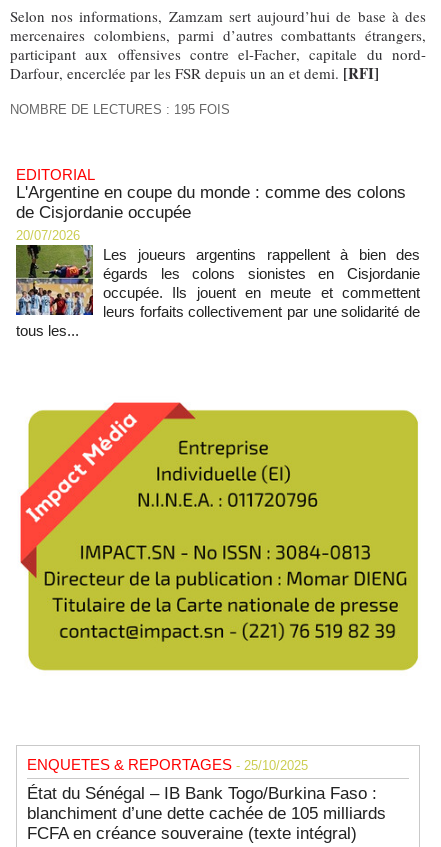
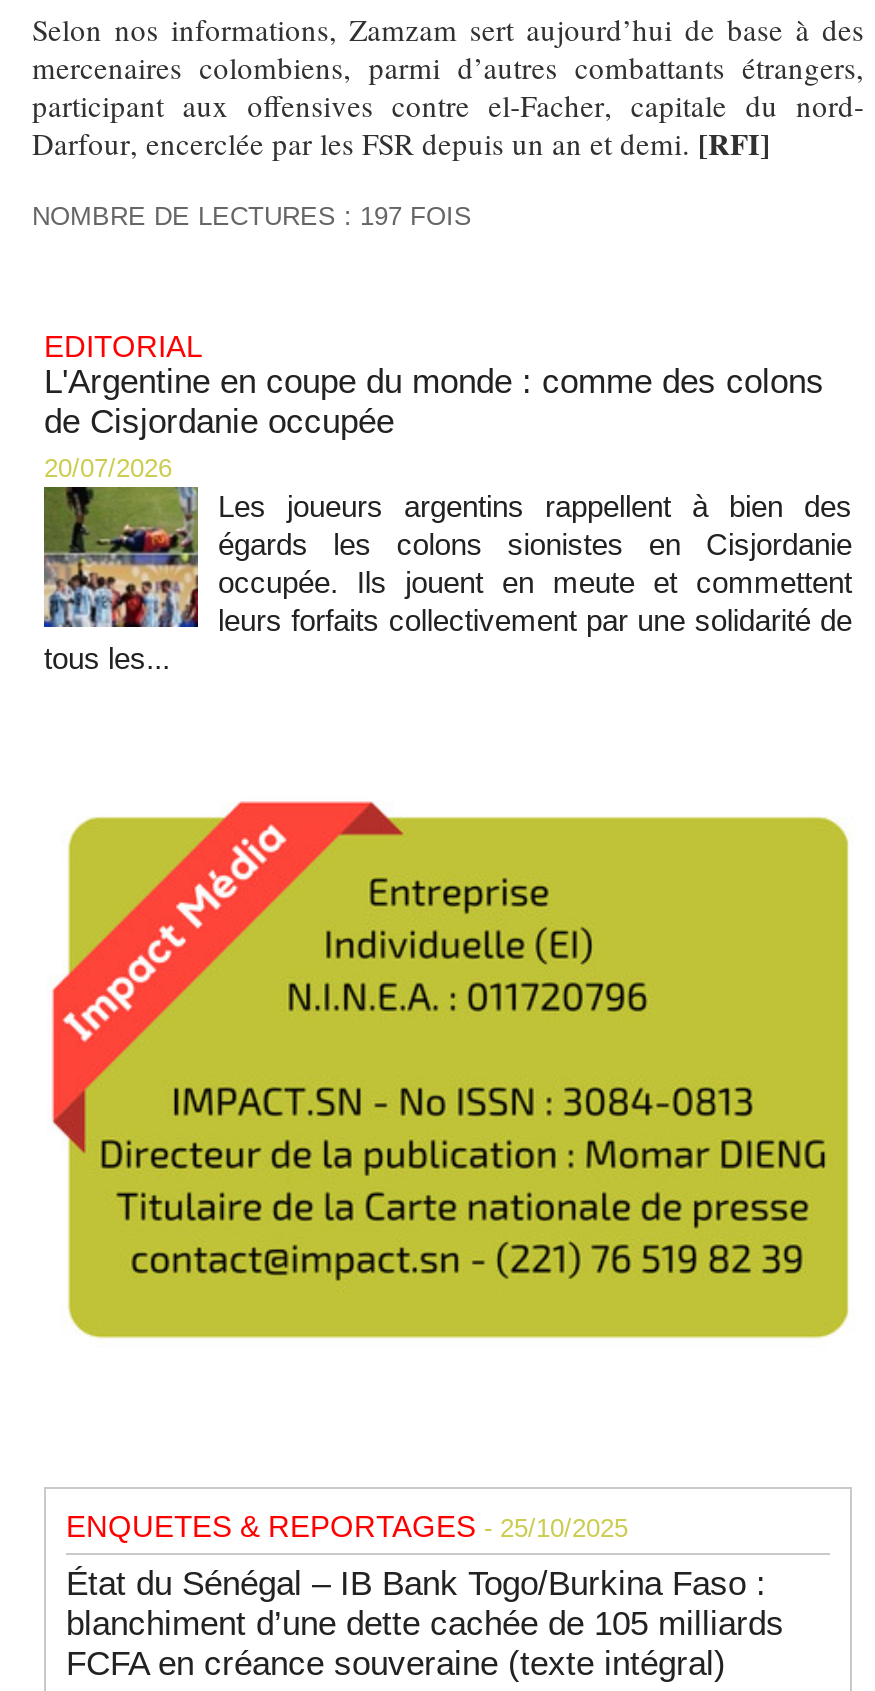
[10,102,230,117] NOMBRE DE LECTURES : 195 FOIS -> [32,201,472,231] NOMBRE DE LECTURES : 197 FOIS

